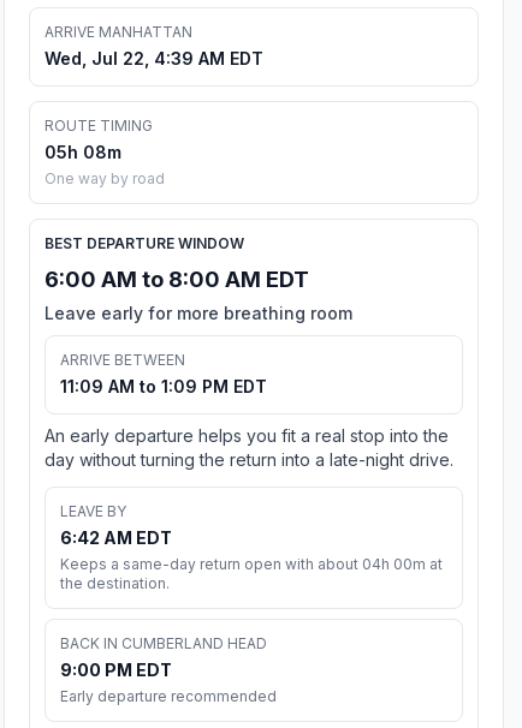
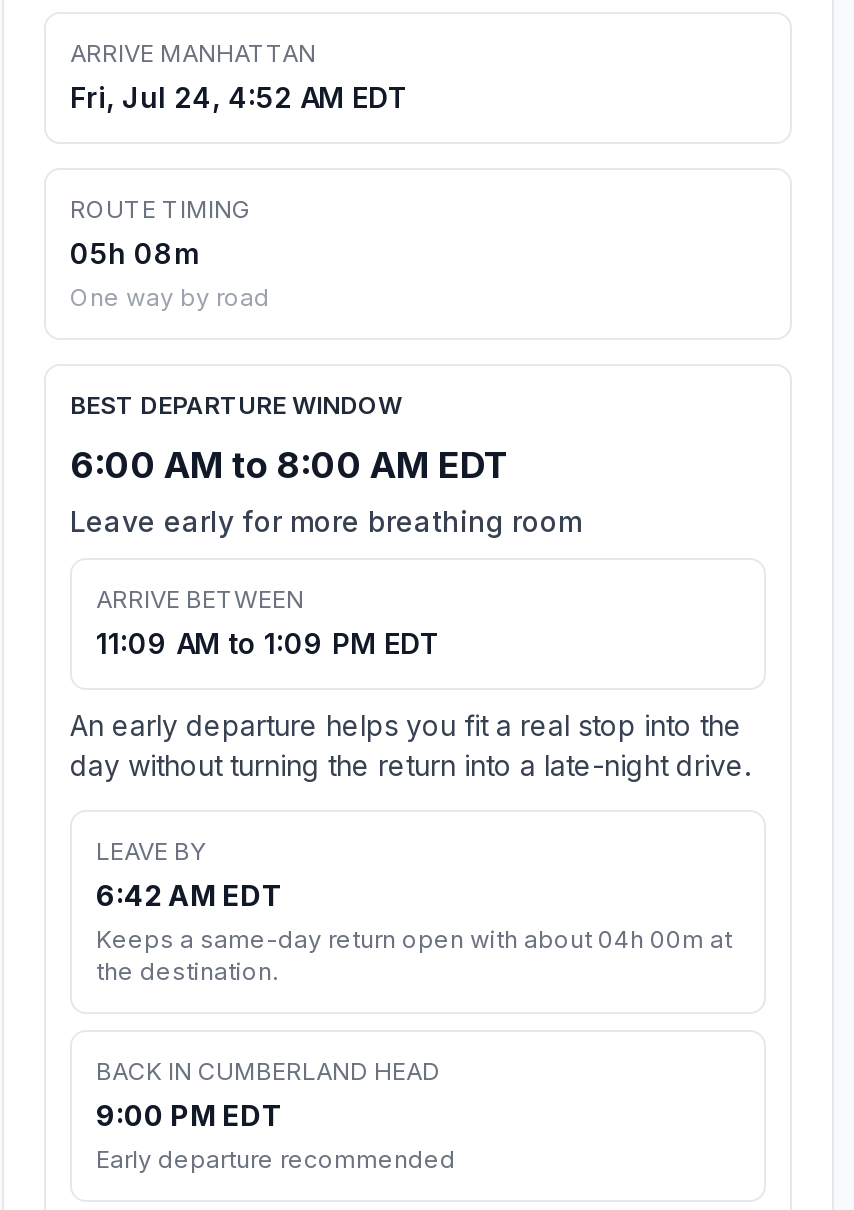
[45,48,263,69] Wed, Jul 22, 4:39 AM EDT -> [70,80,408,114] Fri, Jul 24, 4:52 AM EDT

